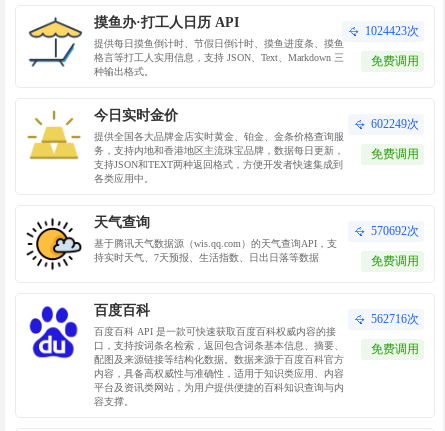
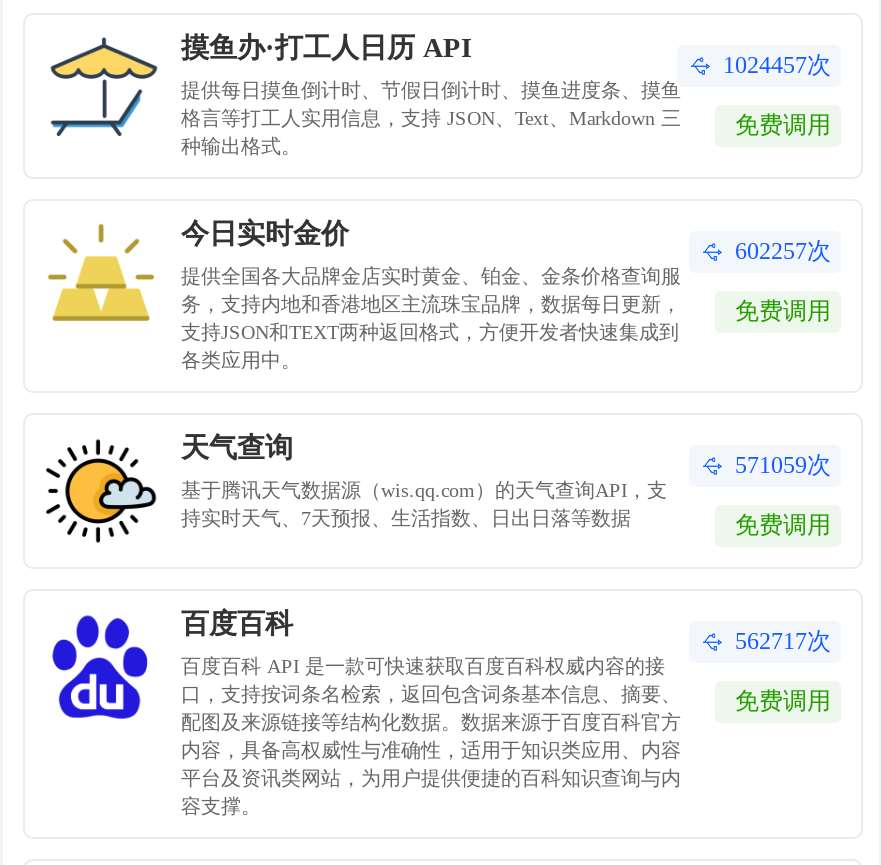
[365,24,419,38] 1024423次 -> [723,51,831,79] 1024457次
[371,117,419,131] 602249次 -> [735,237,831,265] 602257次
[371,224,419,238] 570692次 -> [735,451,831,479] 571059次
[371,312,419,326] 562716次 -> [735,627,831,655] 562717次

